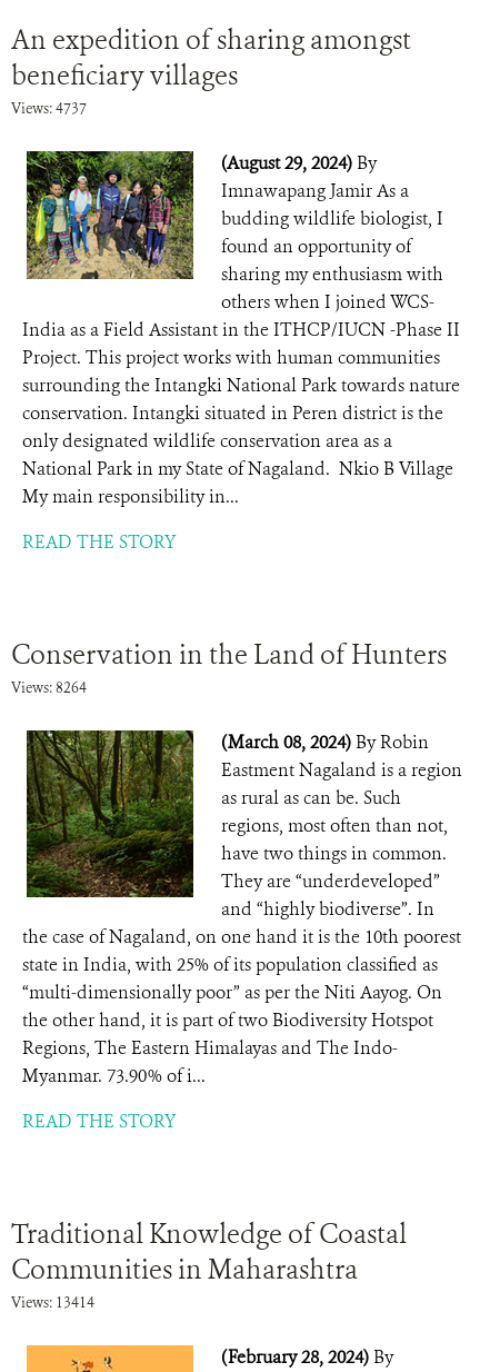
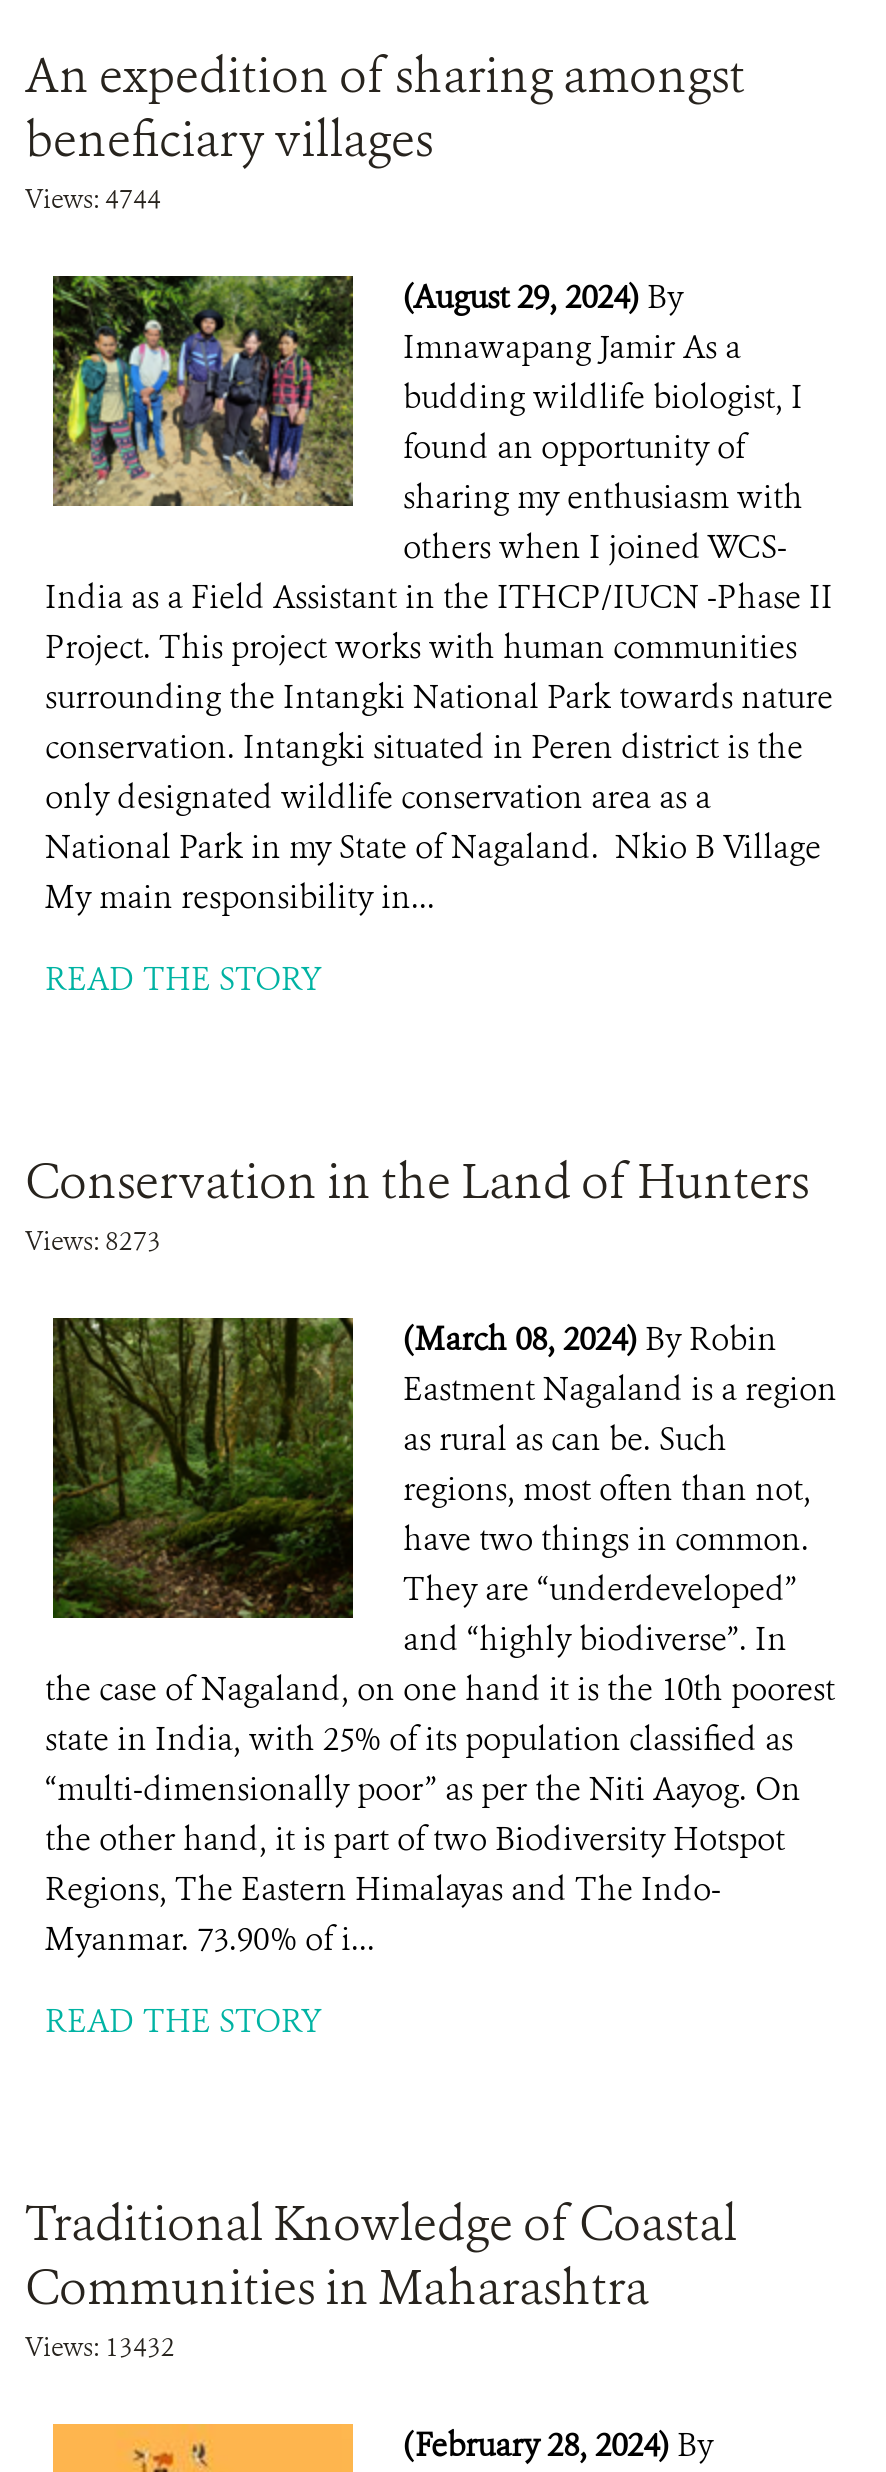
[11,99,87,118] Views: 4737 -> [25,182,161,216] Views: 4744
[11,678,87,697] Views: 8264 -> [25,1224,161,1258] Views: 8273
[11,1293,94,1312] Views: 13414 -> [25,2330,175,2364] Views: 13432

